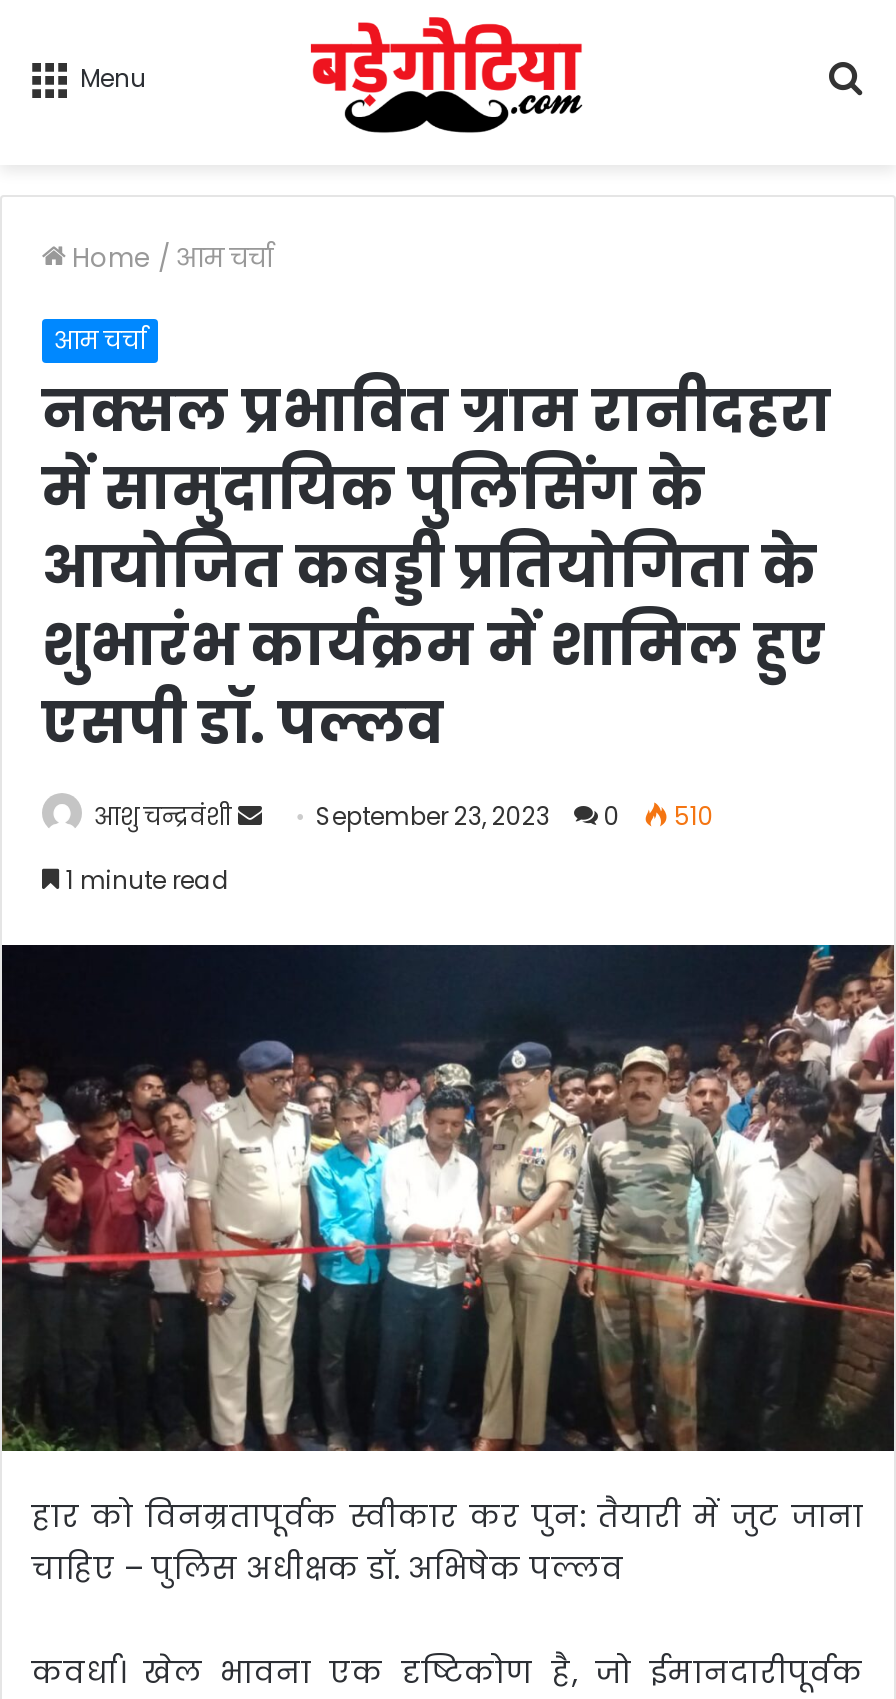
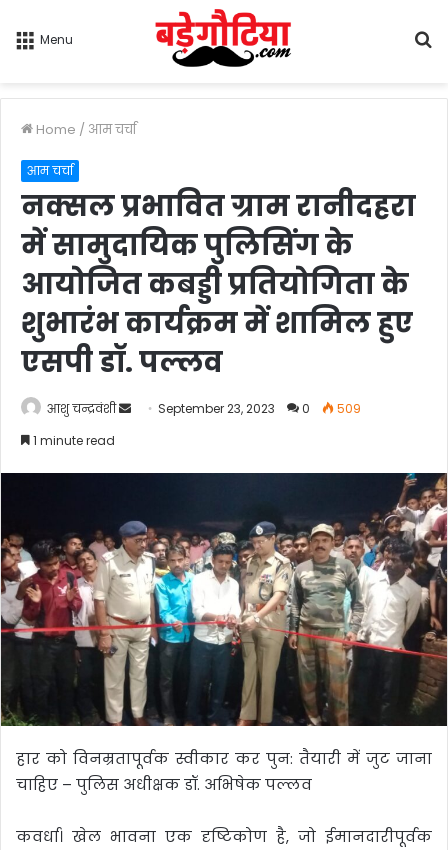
[668,799,714,833] 510 -> [334,400,361,417] 509

